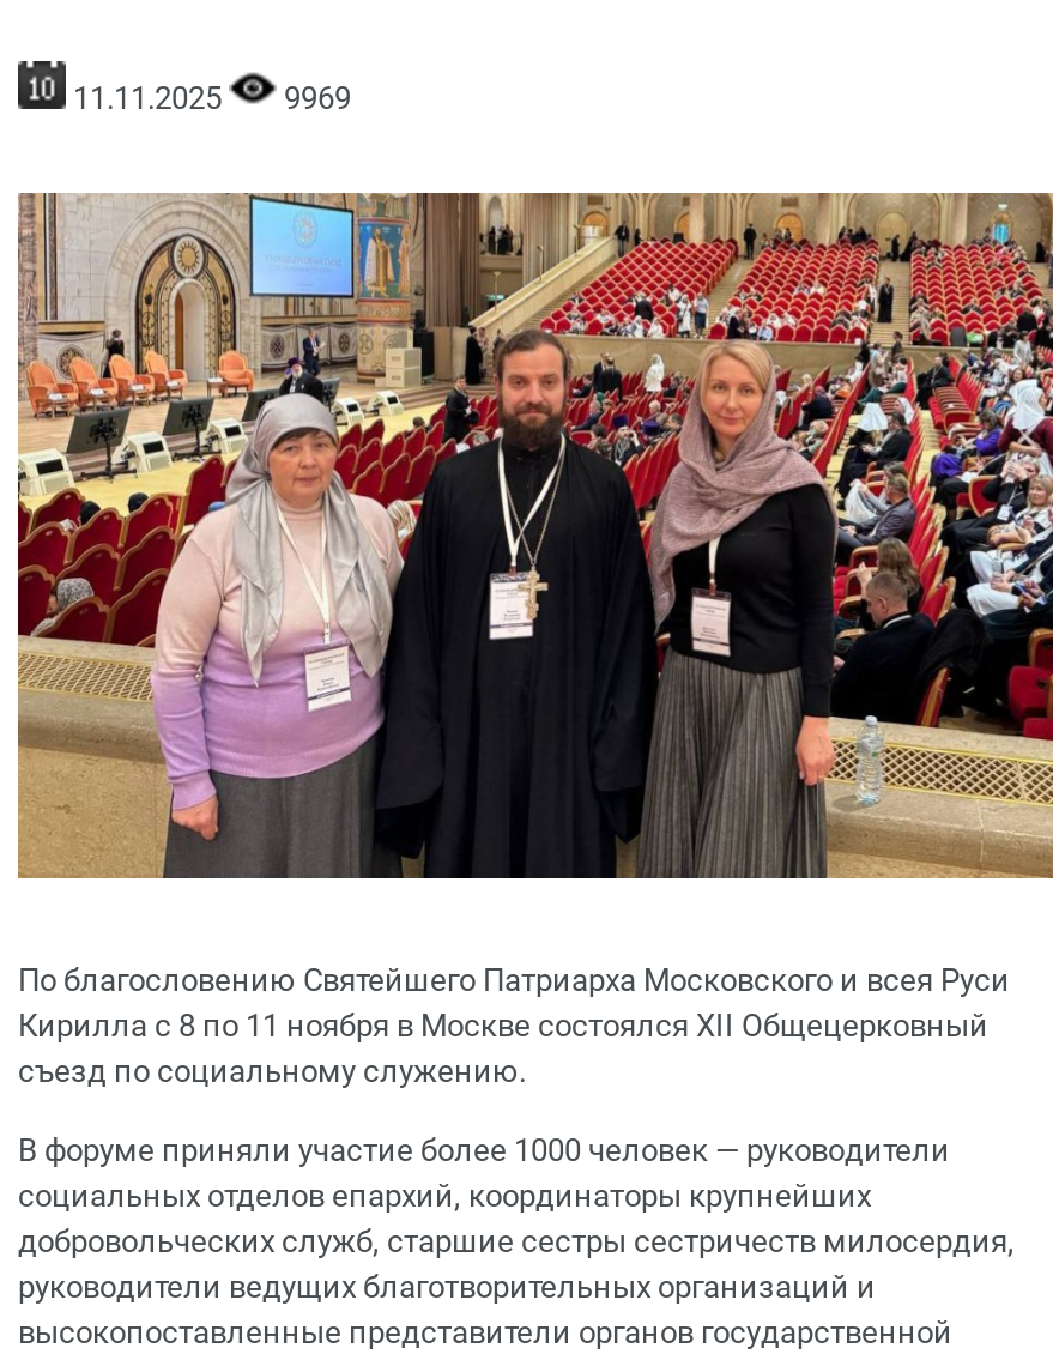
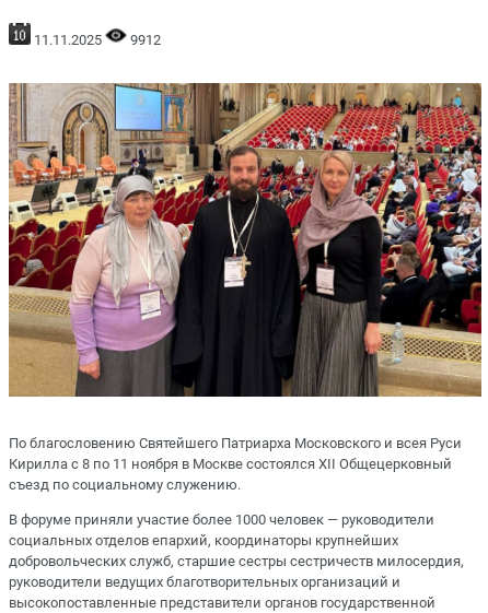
[66,79,351,115] 11.11.2025 9969 -> [31,32,161,48] 11.11.2025 9912

